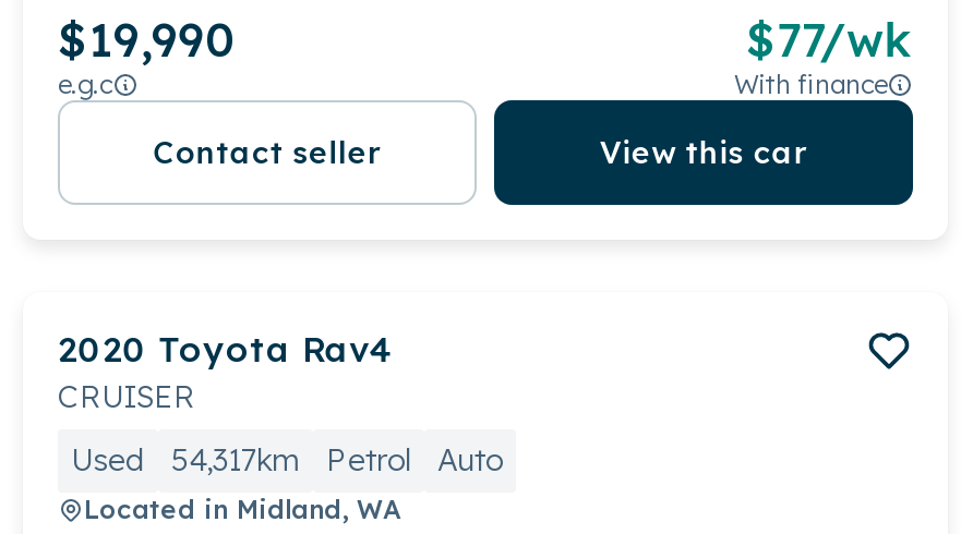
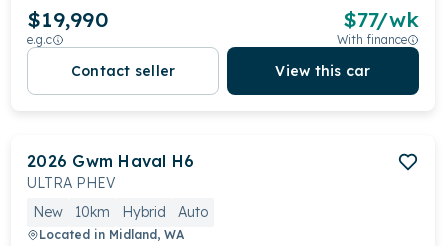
[58,327,394,416] 2020 Toyota Rav4 | CRUISER -> [27,151,194,192] 2026 Gwm Haval H6 | ULTRA PHEV
[71,440,411,480] Used | 54,317km | Petrol -> [33,203,166,221] New | 10km | Hybrid

